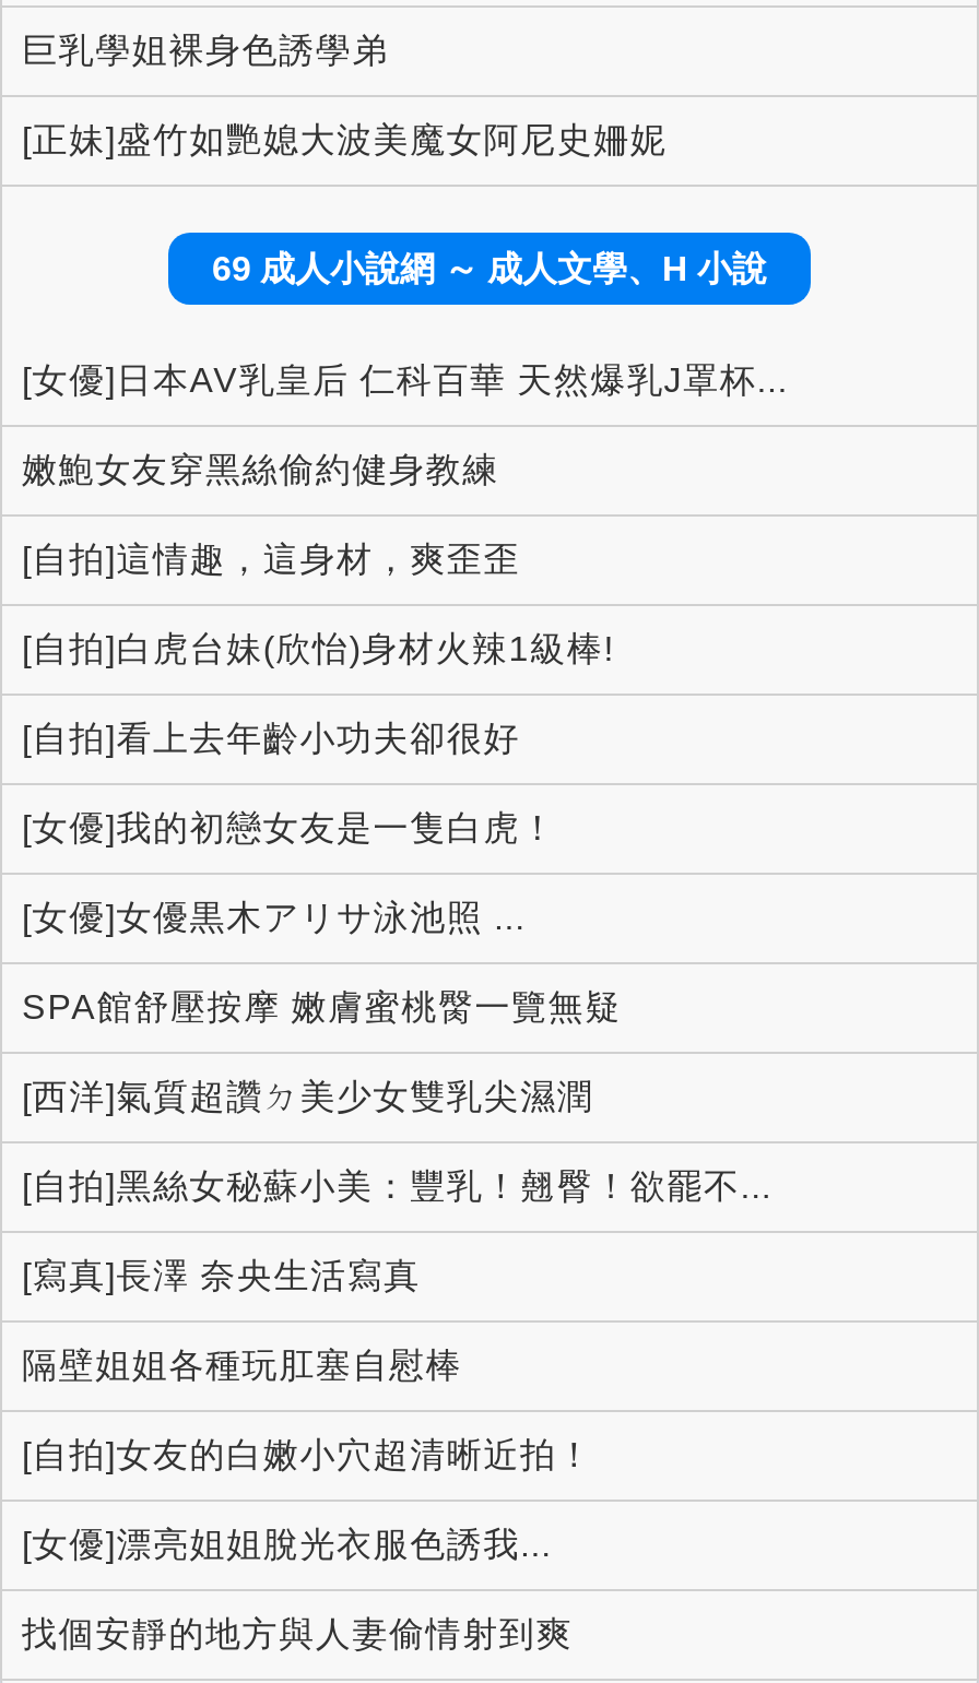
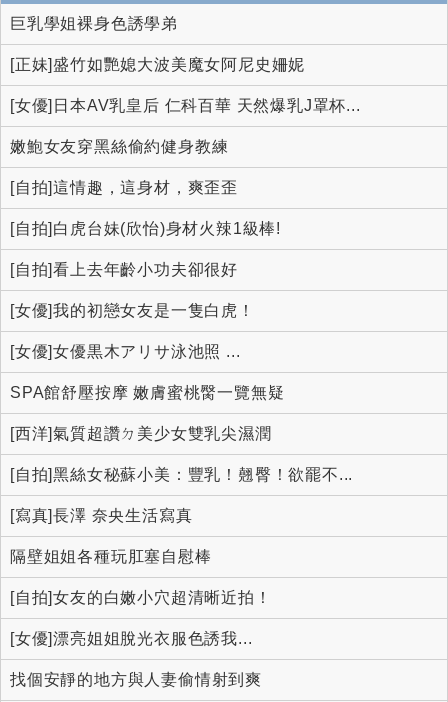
[212,250,767,287] 69 成人小說網 ～ 成人文學、H 小說 -> none

